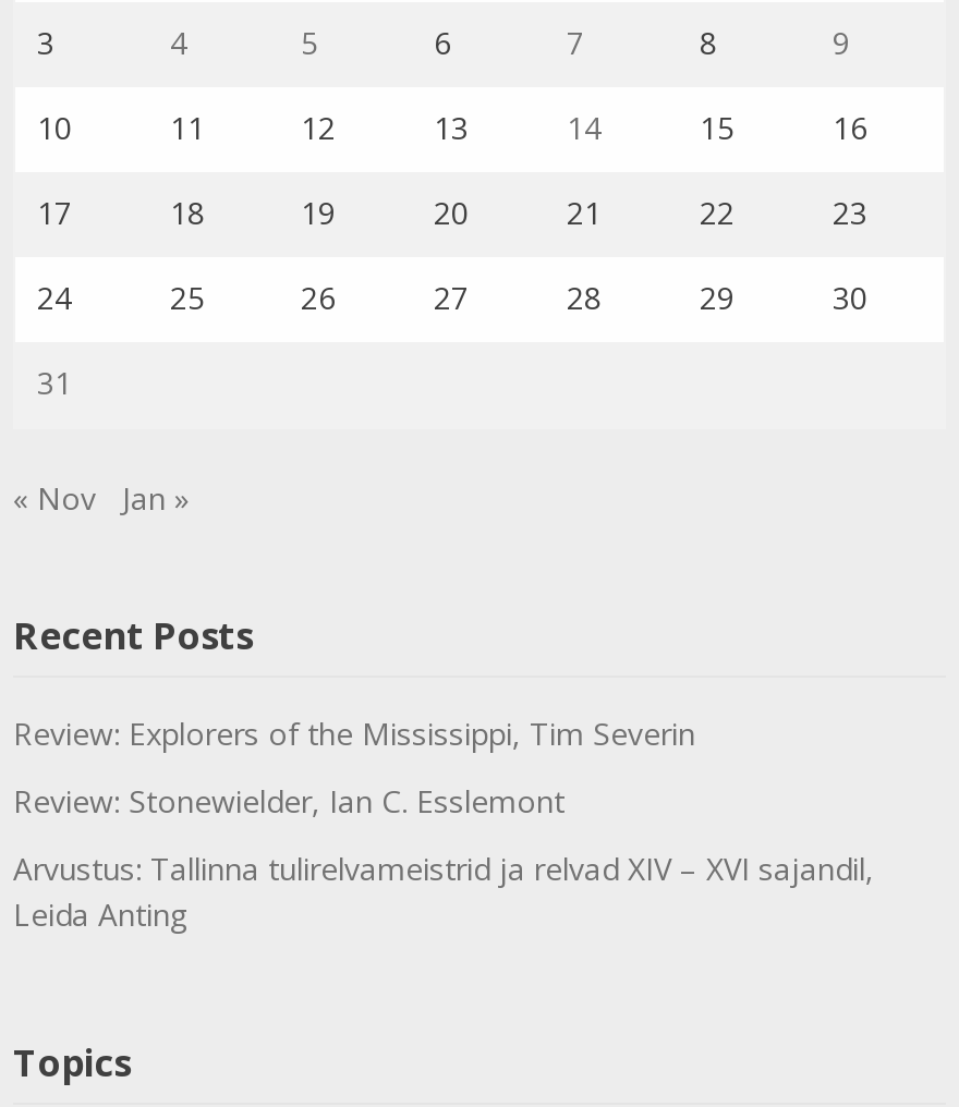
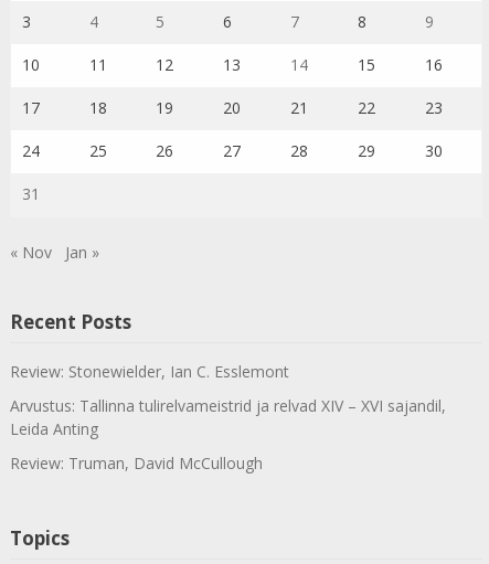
[13,713,695,754] Review: Explorers of the Mississippi, Tim Severin -> none
moved [13,781,874,935] -> [10,361,446,440]: Review: Stonewielder, Ian C. Esslemont | Arvustus: Tallinna tulirelvameistrid ja relvad XIV – XVI sajandil, | Leida Anting
none -> [10,453,263,474] Review: Truman, David McCullough

